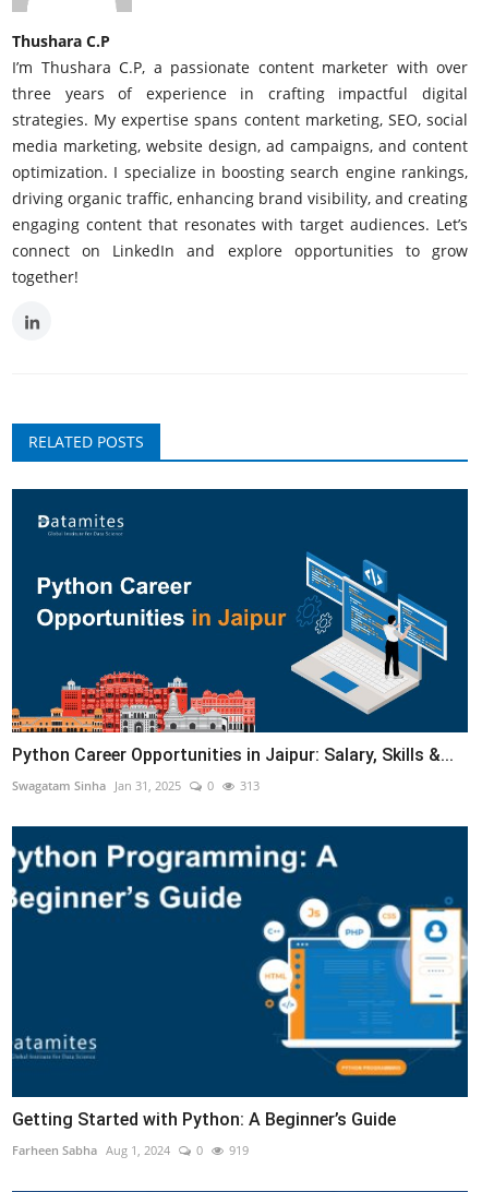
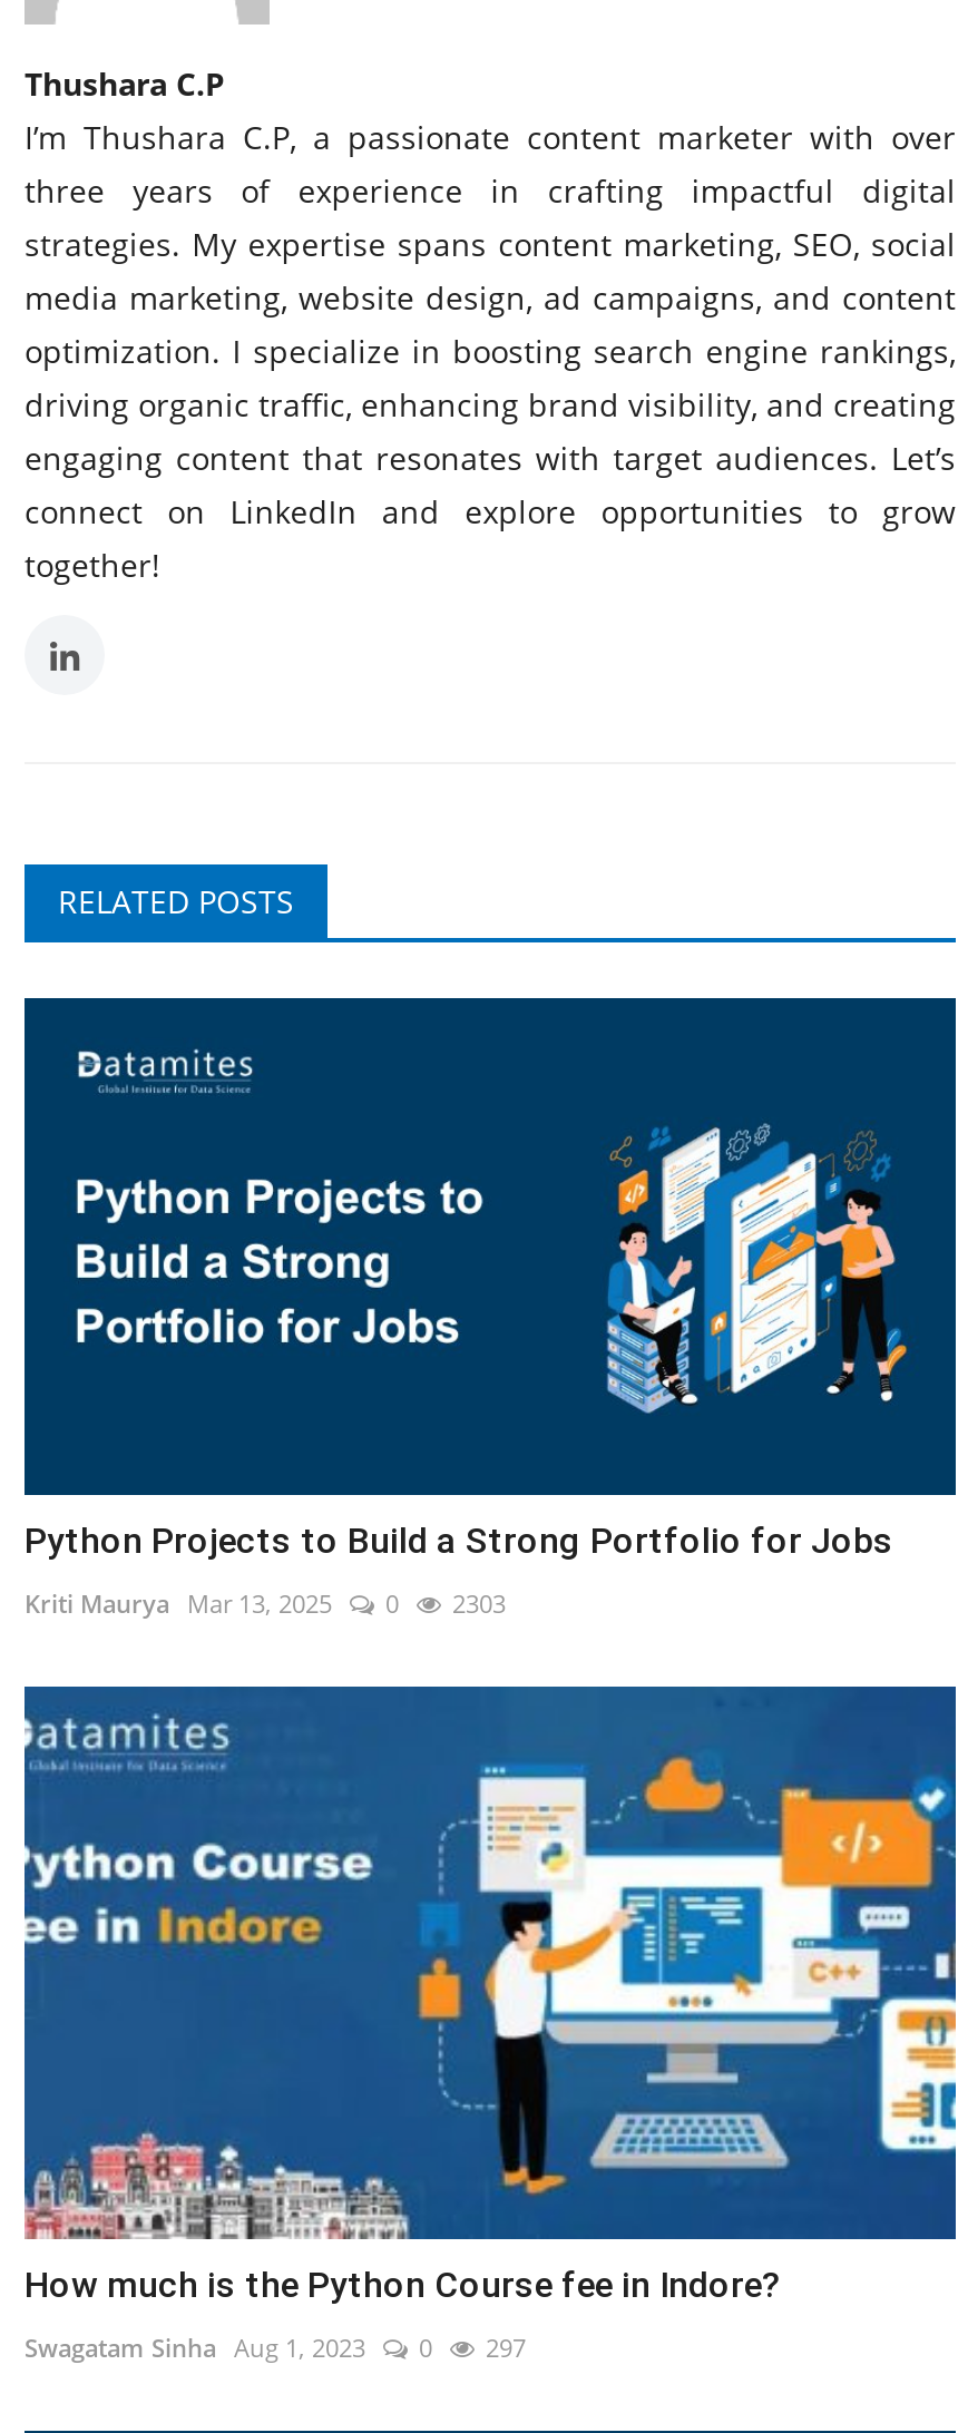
[11,551,454,765] [image] | Python Career Opportunities in Jaipur: Salary, Skills &... -> [22,1123,913,1561] [image] | Python Projects to Build a Strong Portfolio for Jobs
[12,777,181,793] Swagatam Sinha Jan 31, 2025 -> [25,1586,332,1619] Kriti Maurya Mar 13, 2025
[240,777,260,793] 313 -> [452,1586,506,1619] 2303
[11,826,469,1130] [image] | Getting Started with Python: A Beginner’s Guide -> [22,1687,958,2307] [image] | How much is the Python Course fee in Indore?
[12,1142,170,1159] Farheen Sabha Aug 1, 2024 -> [25,2331,365,2365] Swagatam Sinha Aug 1, 2023
[229,1142,249,1159] 919 -> [486,2331,526,2365] 297

